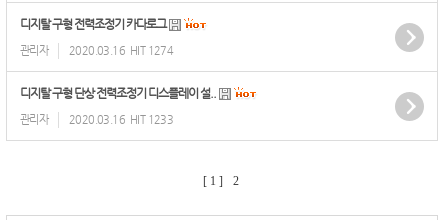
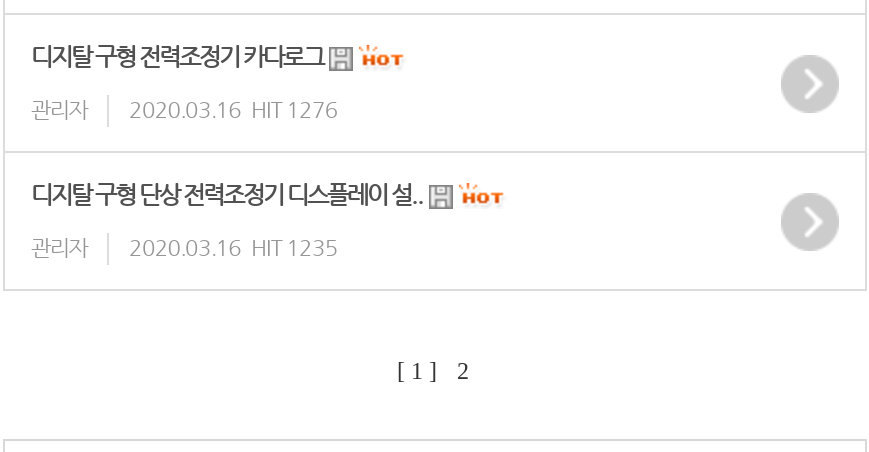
[20,44,173,57] 관리자 2020.03.16 HIT 1274 -> [31,97,337,123] 관리자 2020.03.16 HIT 1276
[20,113,173,126] 관리자 2020.03.16 HIT 1233 -> [31,235,337,261] 관리자 2020.03.16 HIT 1235

